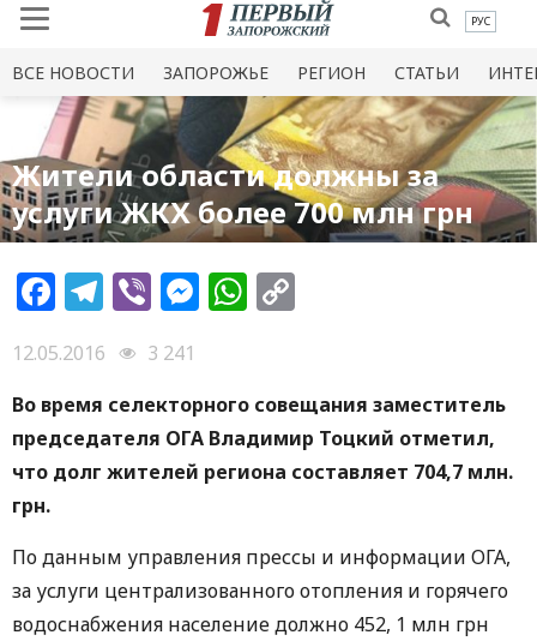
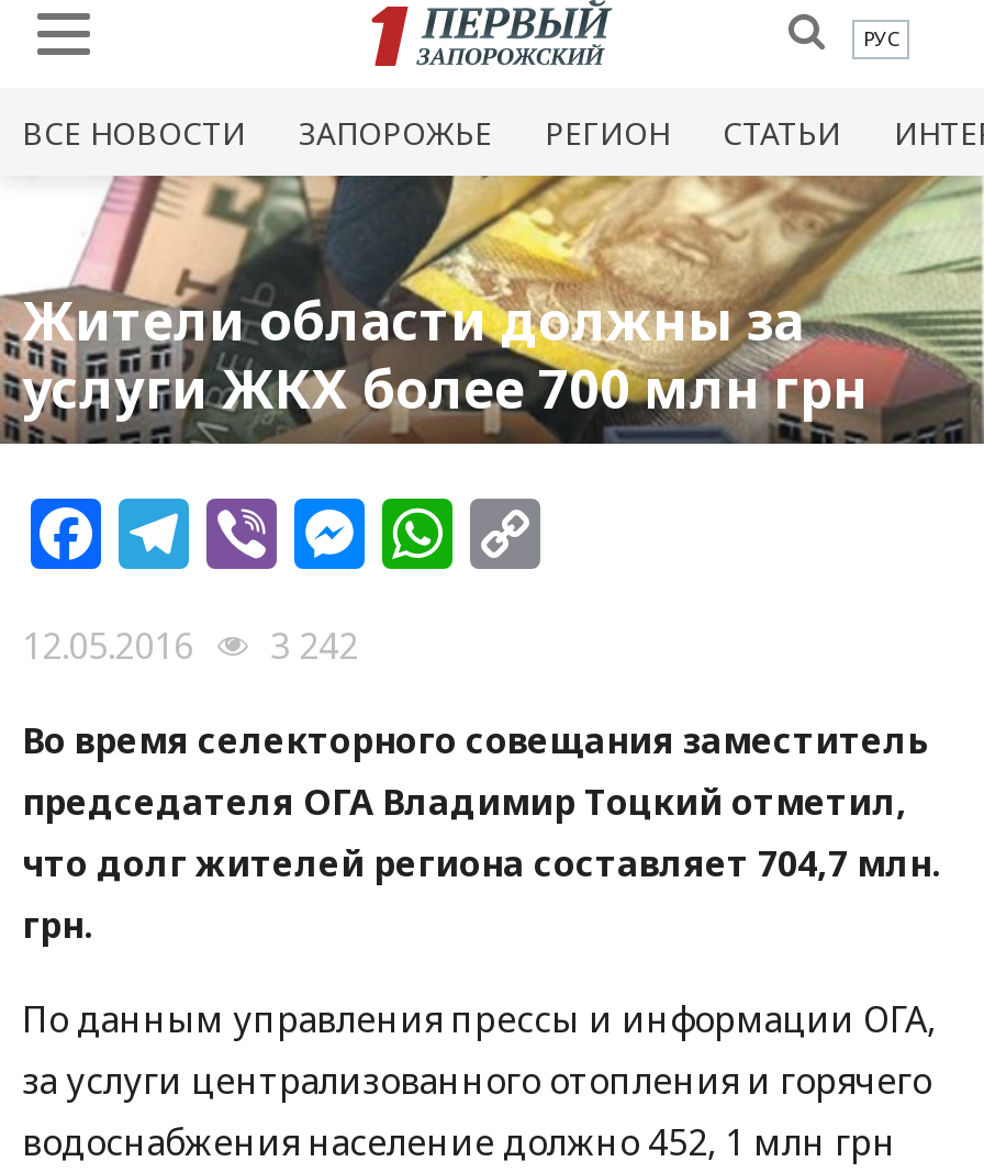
[12,339,195,366] 12.05.2016 3 241 -> [22,621,358,669] 12.05.2016 3 242

